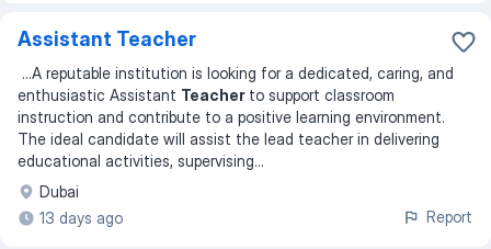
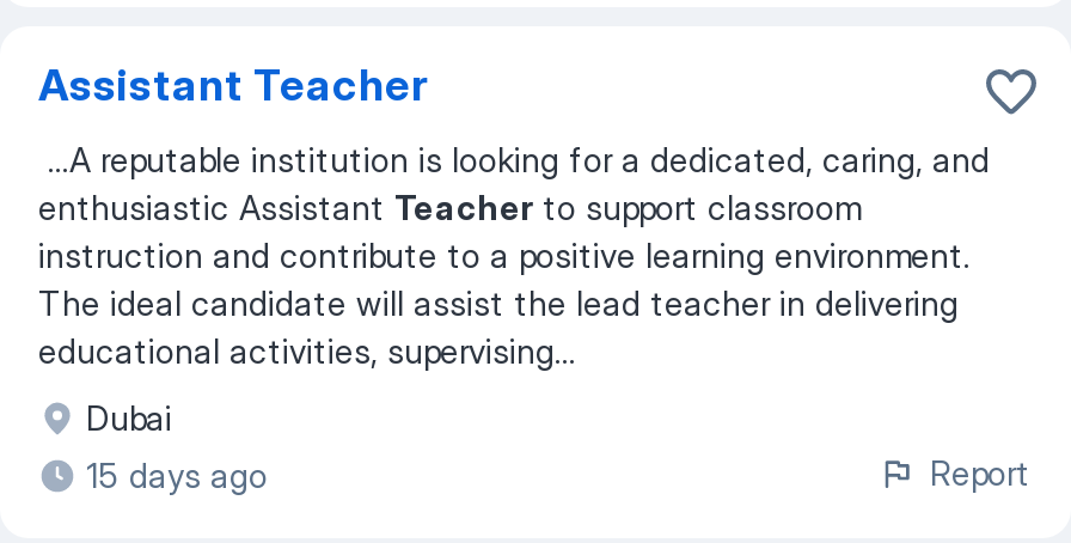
[39,208,123,227] 13 days ago -> [86,454,268,495] 15 days ago

